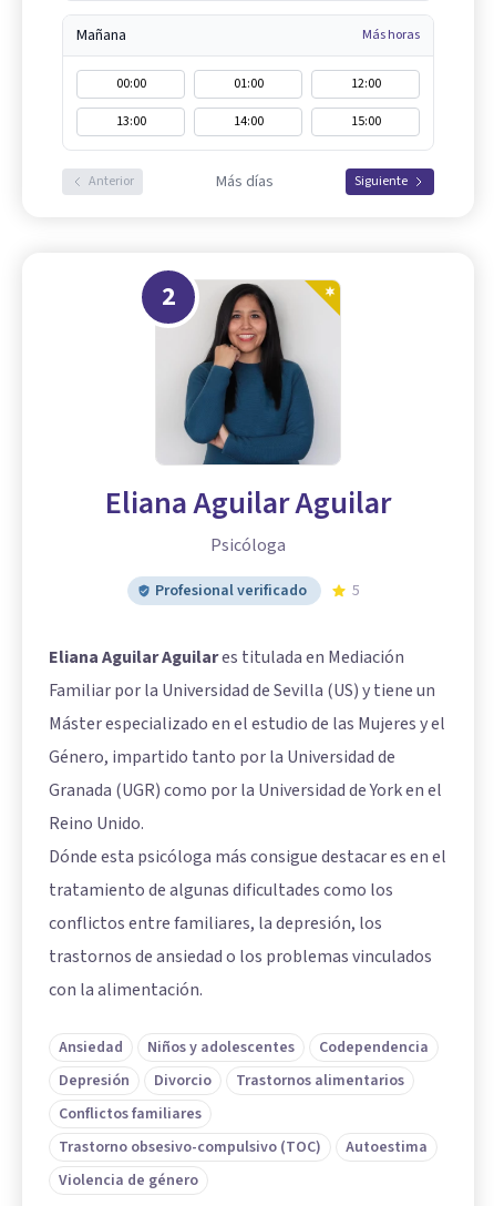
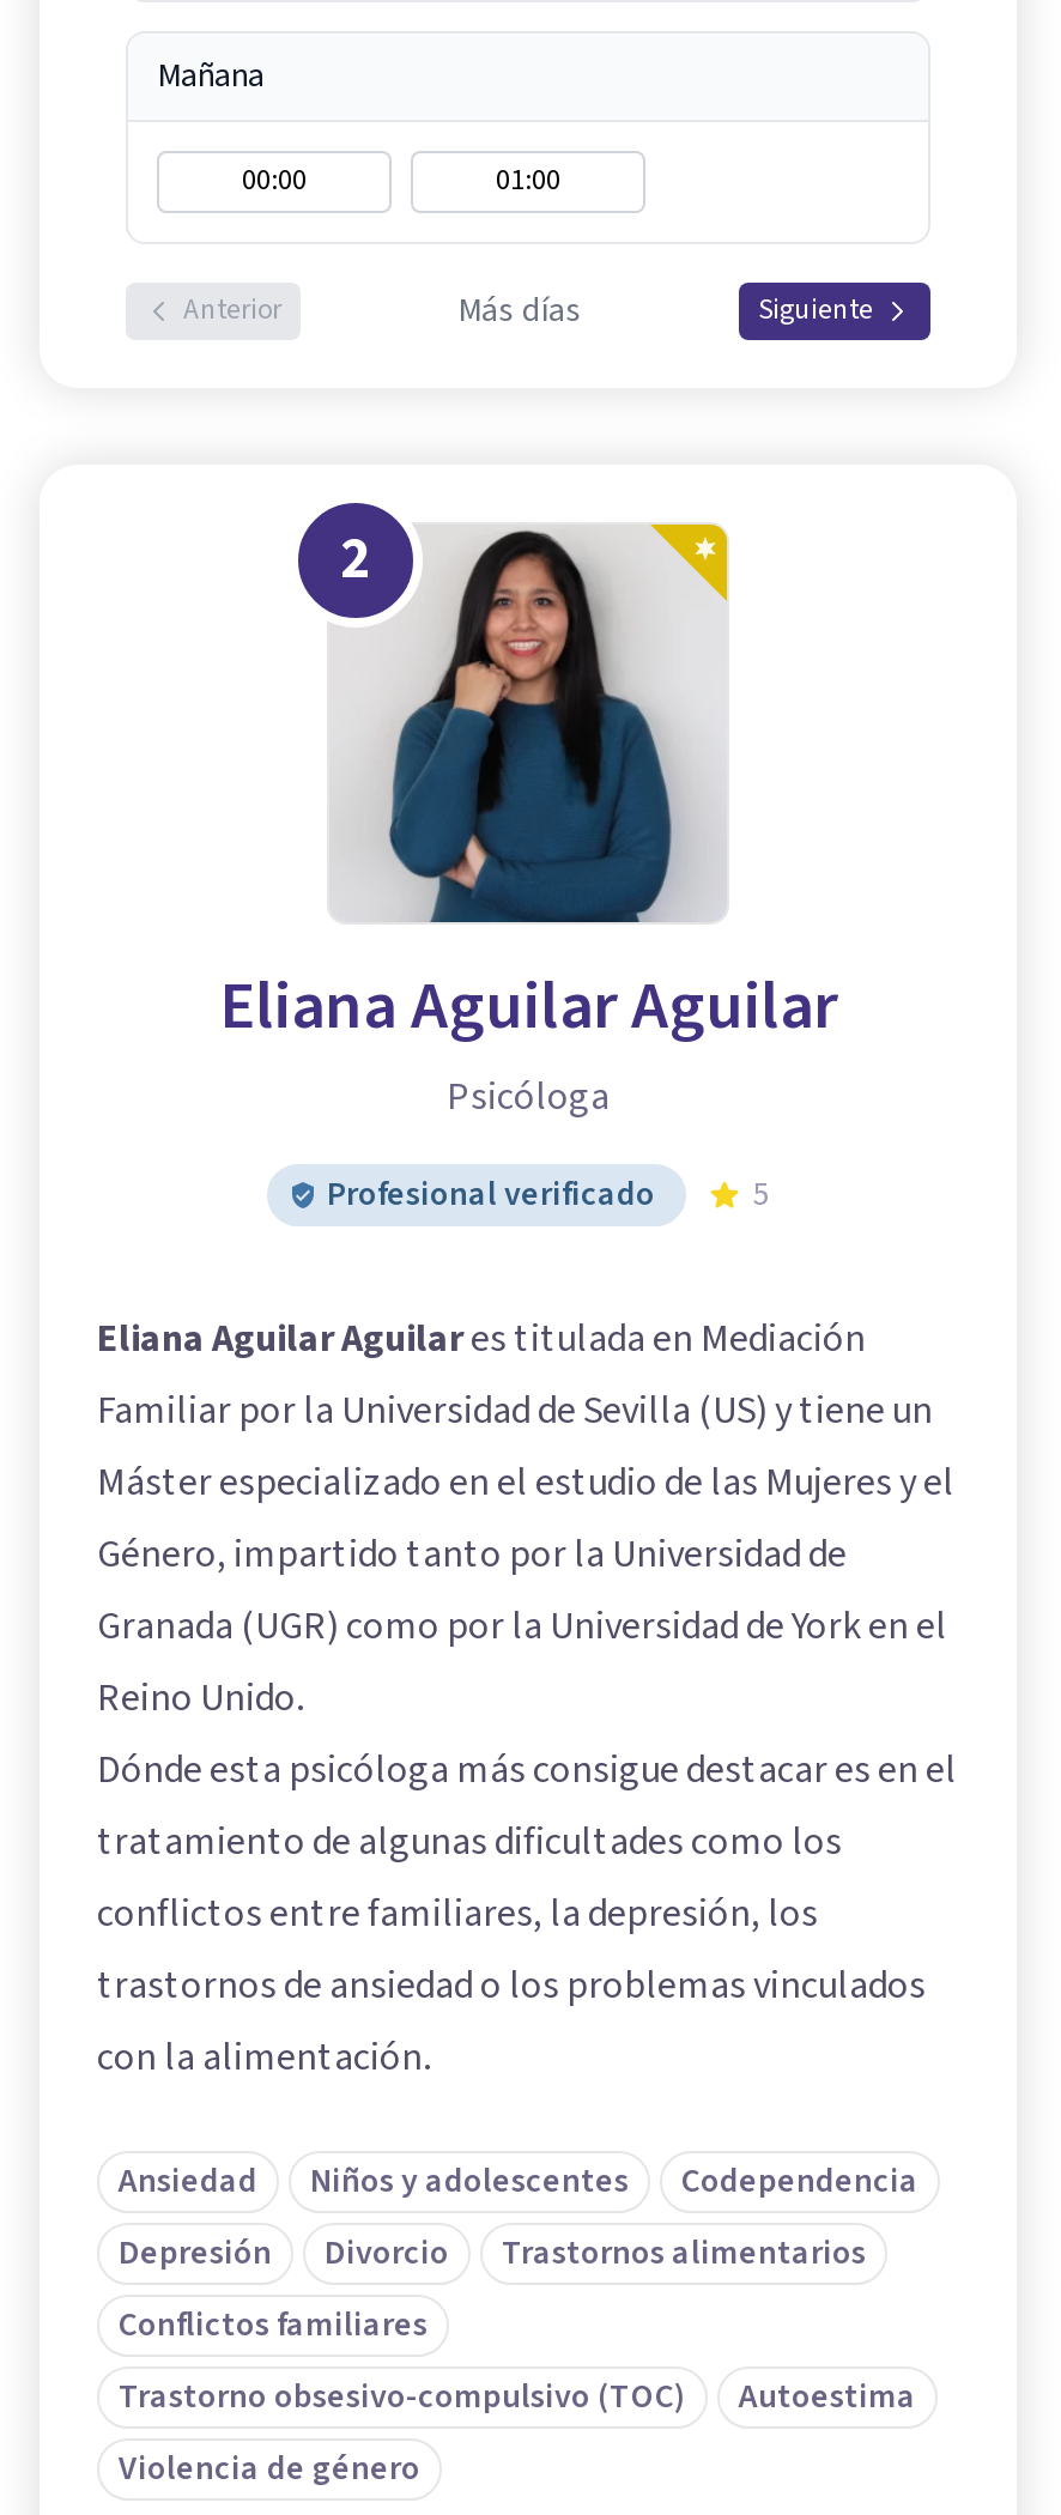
[362,26,420,45] Más horas -> none
[116,75,380,131] 12:00 | 13:00 | 14:00 | 15:00 -> none

